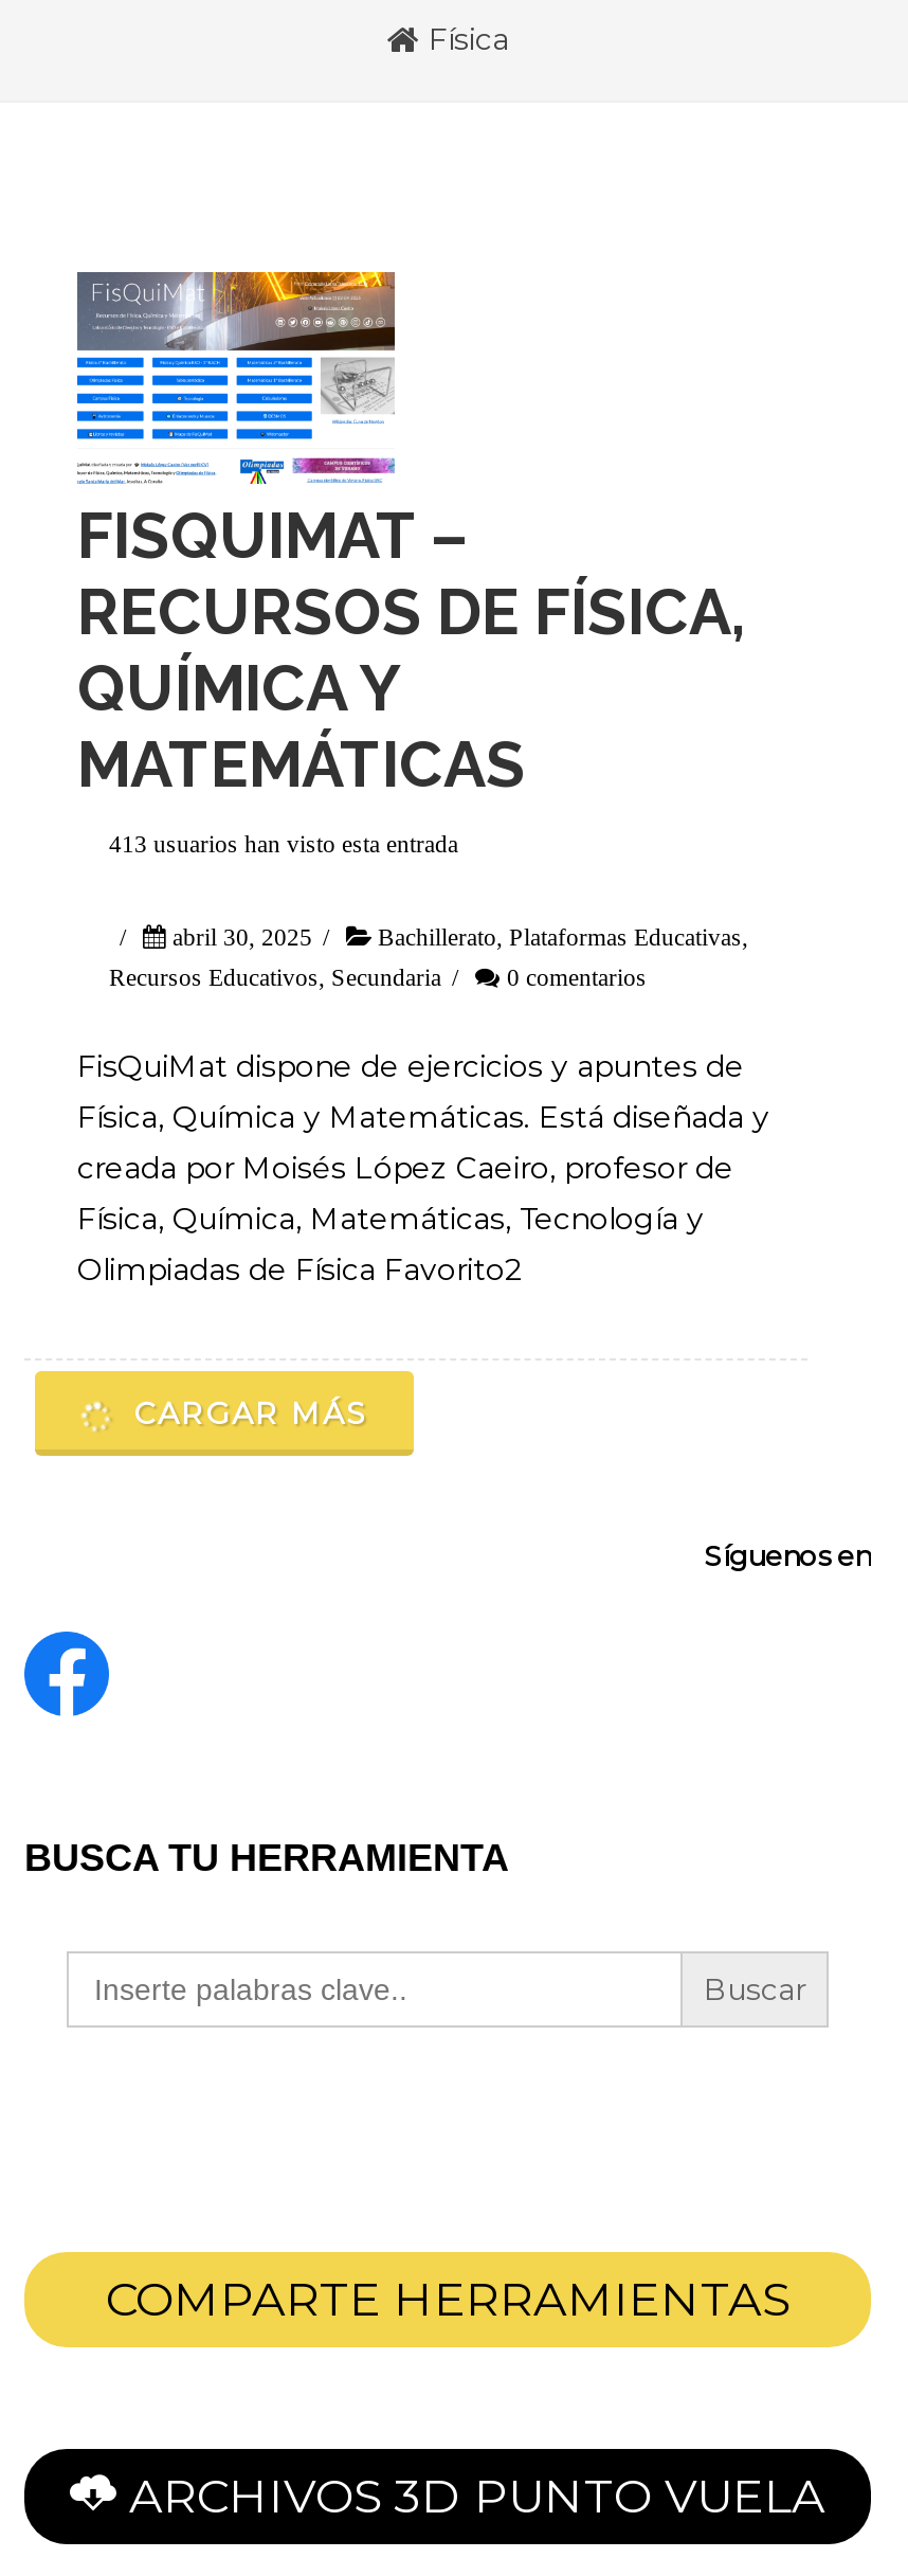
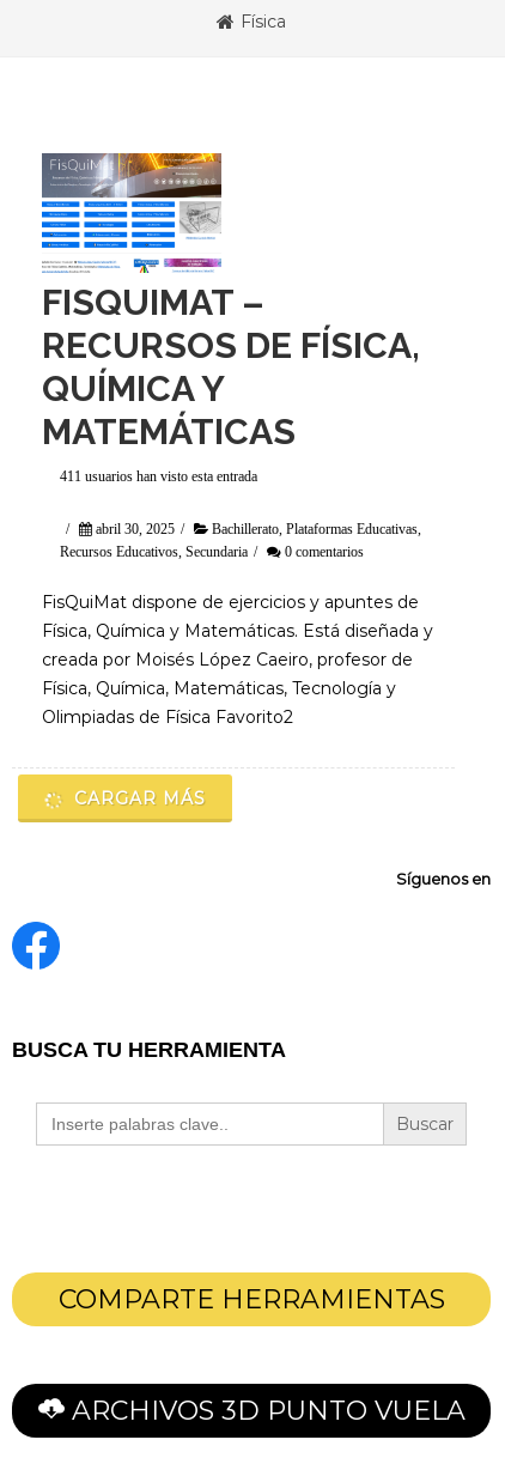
[109,831,458,857] 413 usuarios han visto esta entrada -> [60,469,257,484] 411 usuarios han visto esta entrada

